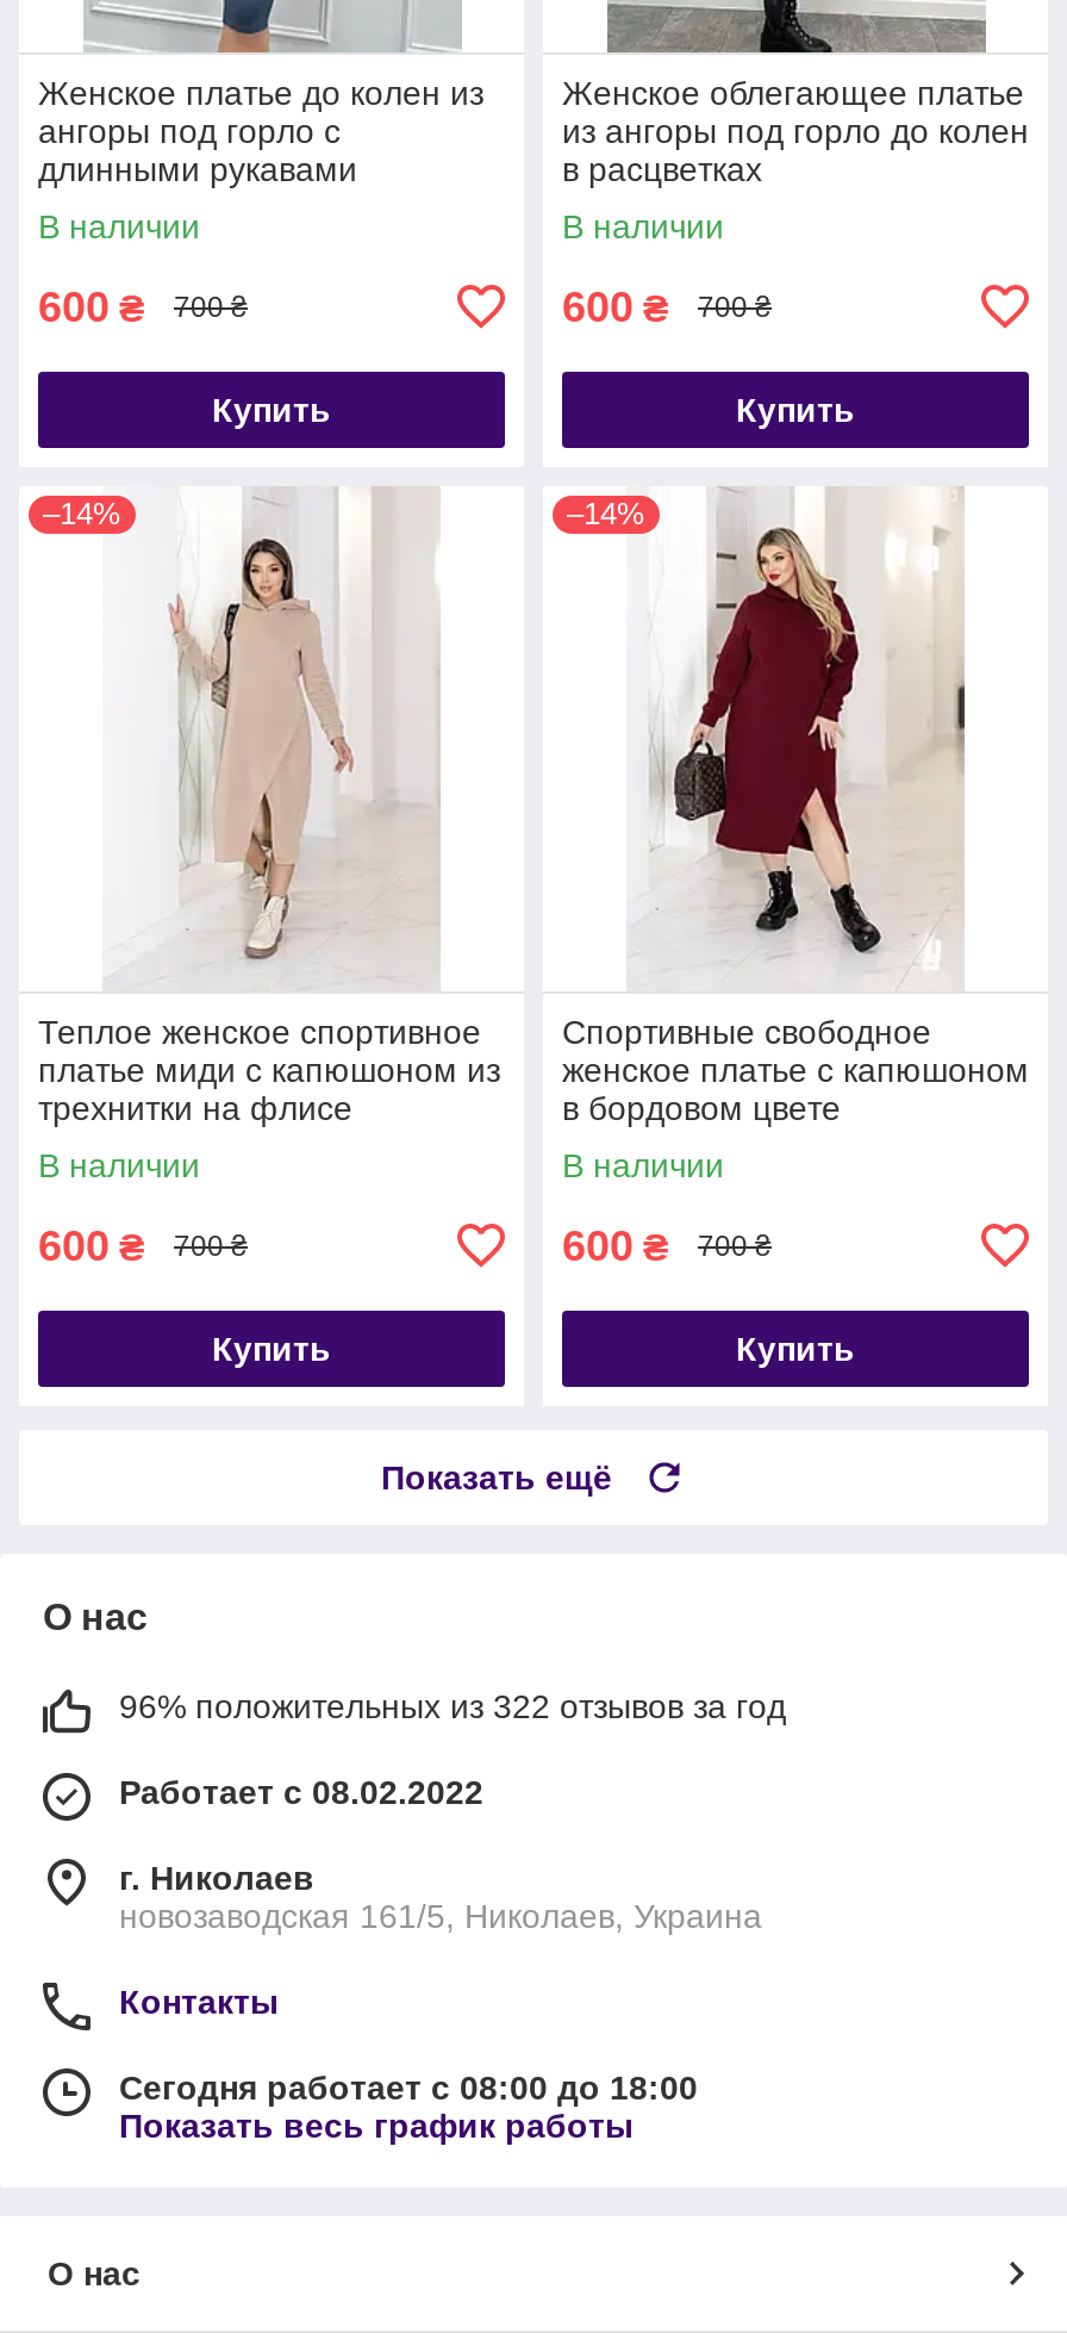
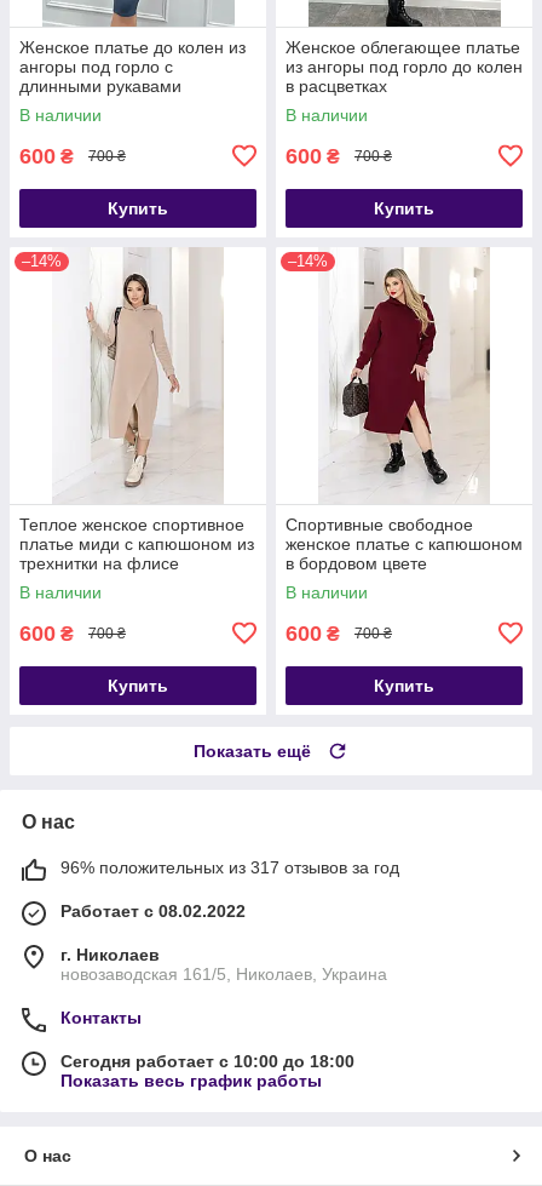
[119,1687,786,1725] 96% положительных из 322 отзывов за год -> [60,857,399,877] 96% положительных из 317 отзывов за год
[119,2068,698,2106] Сегодня работает с 08:00 до 18:00 -> [60,1051,354,1071] Сегодня работает с 10:00 до 18:00

